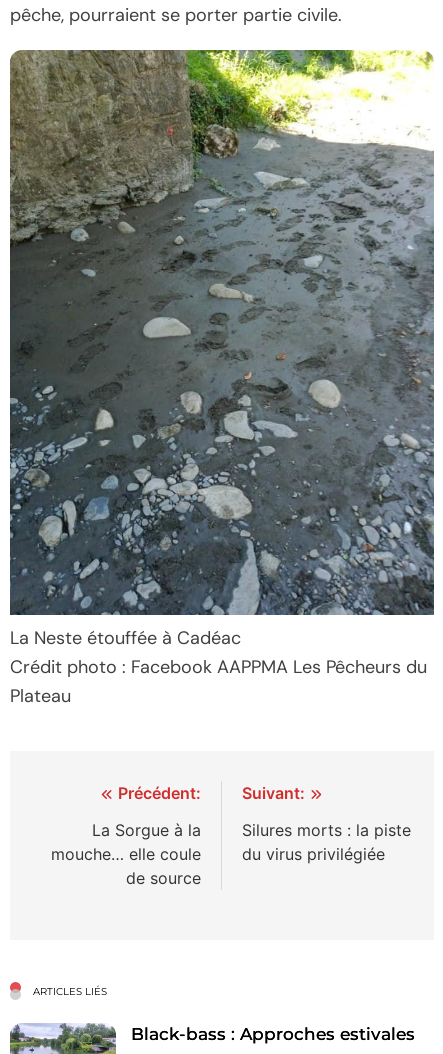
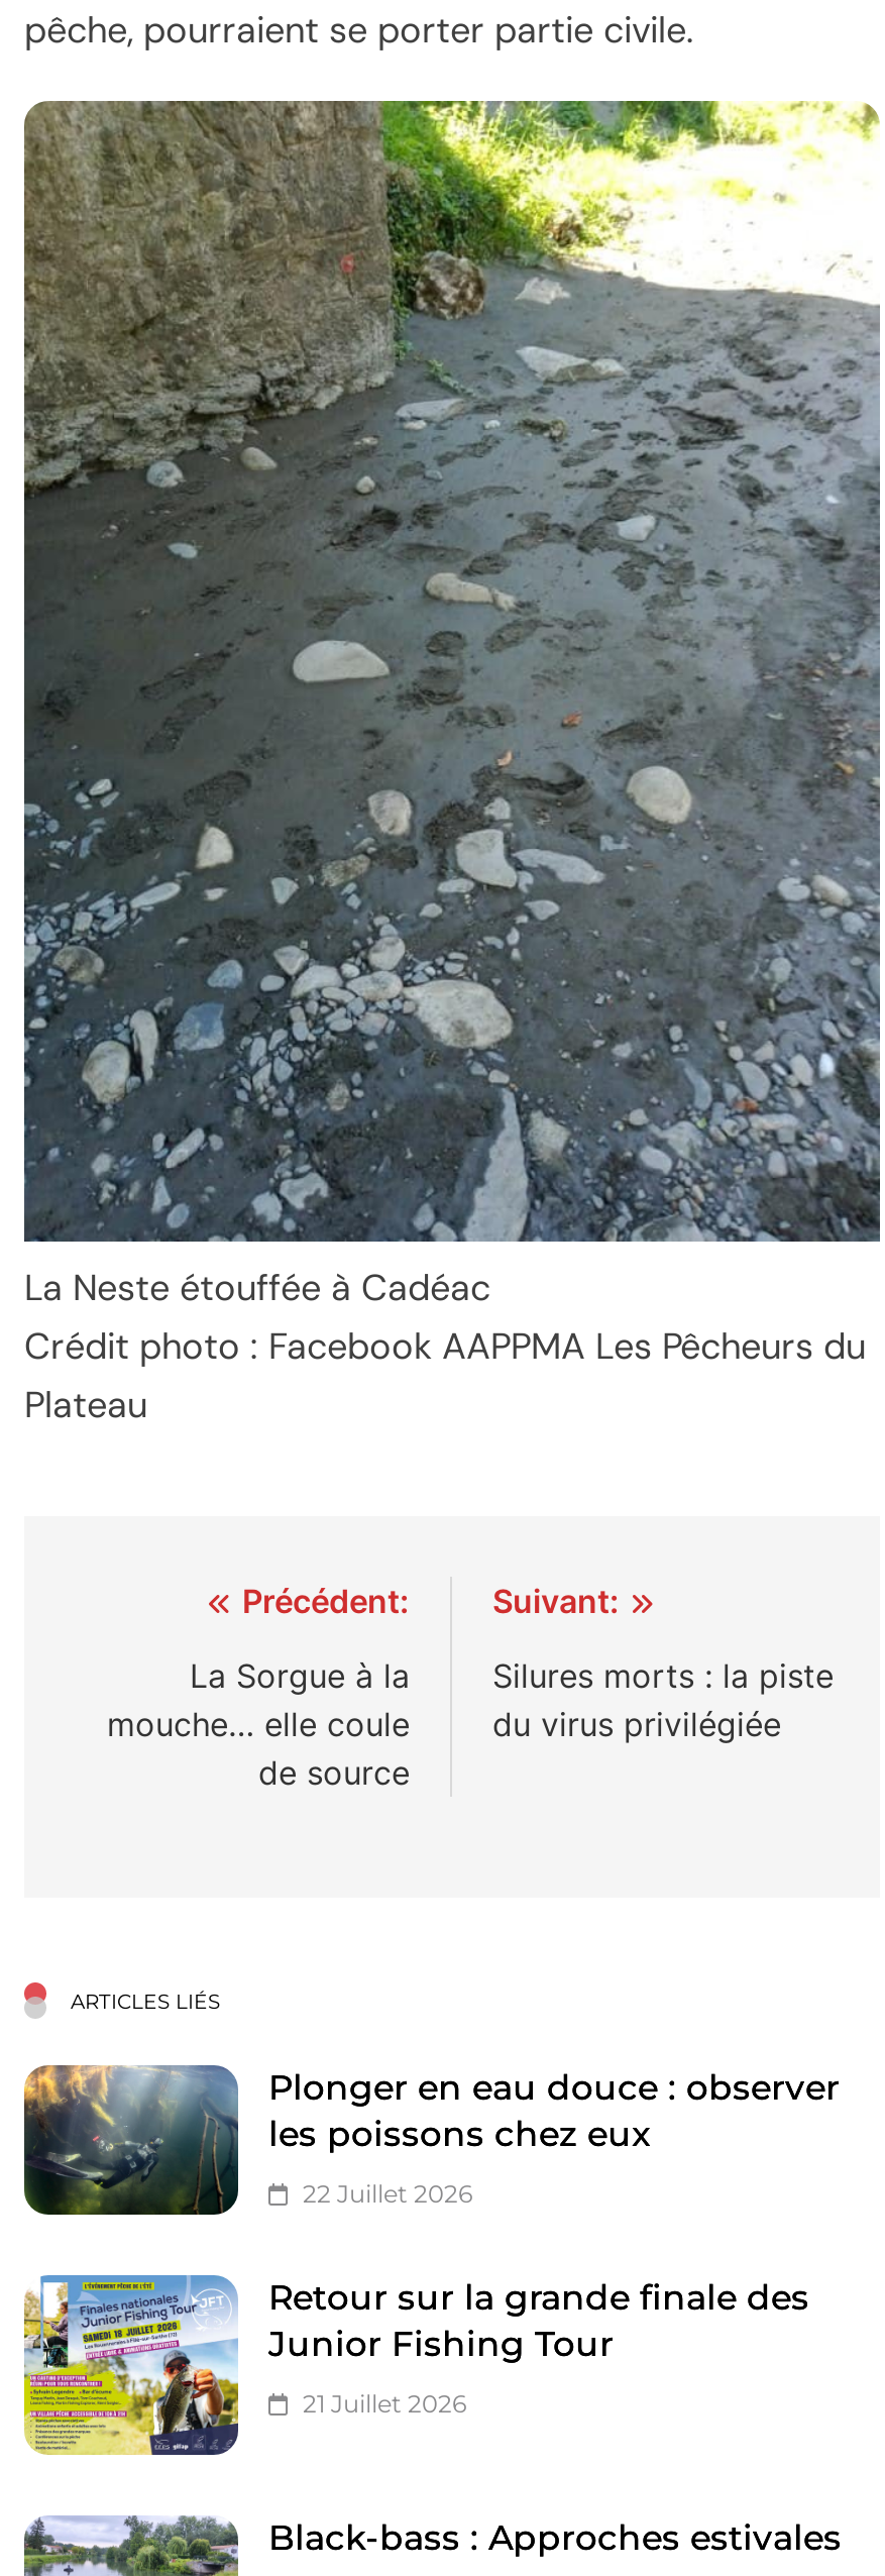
none -> [22,2063,840,2419] [image] | Plonger en eau douce : observer | les poissons chez eux | 22 Juillet 2026 | Retour sur la grande finale des | Junior Fishing Tour | 21 Juillet 2026
none -> [22,2273,240,2465] [image]

